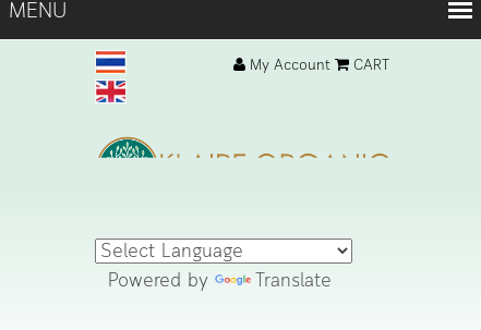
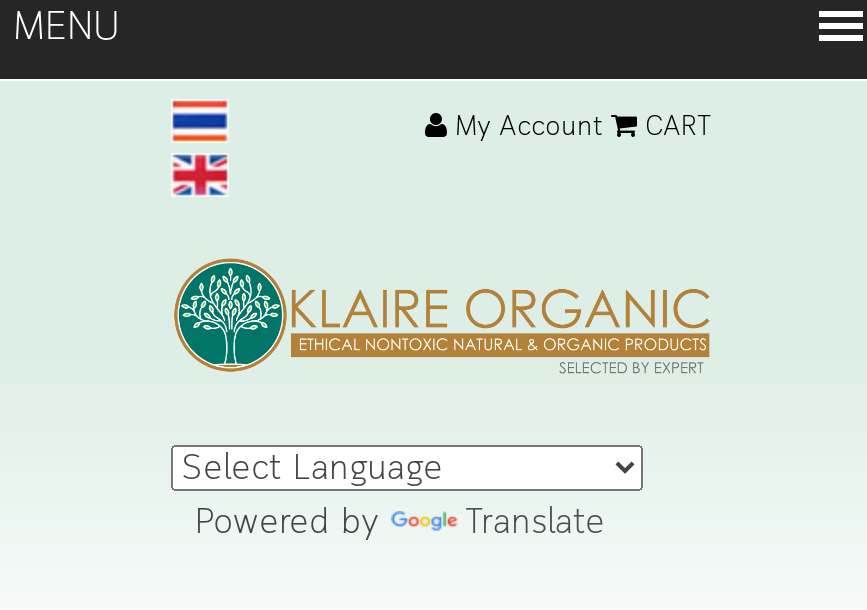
none -> [173,295,711,373] [image]

